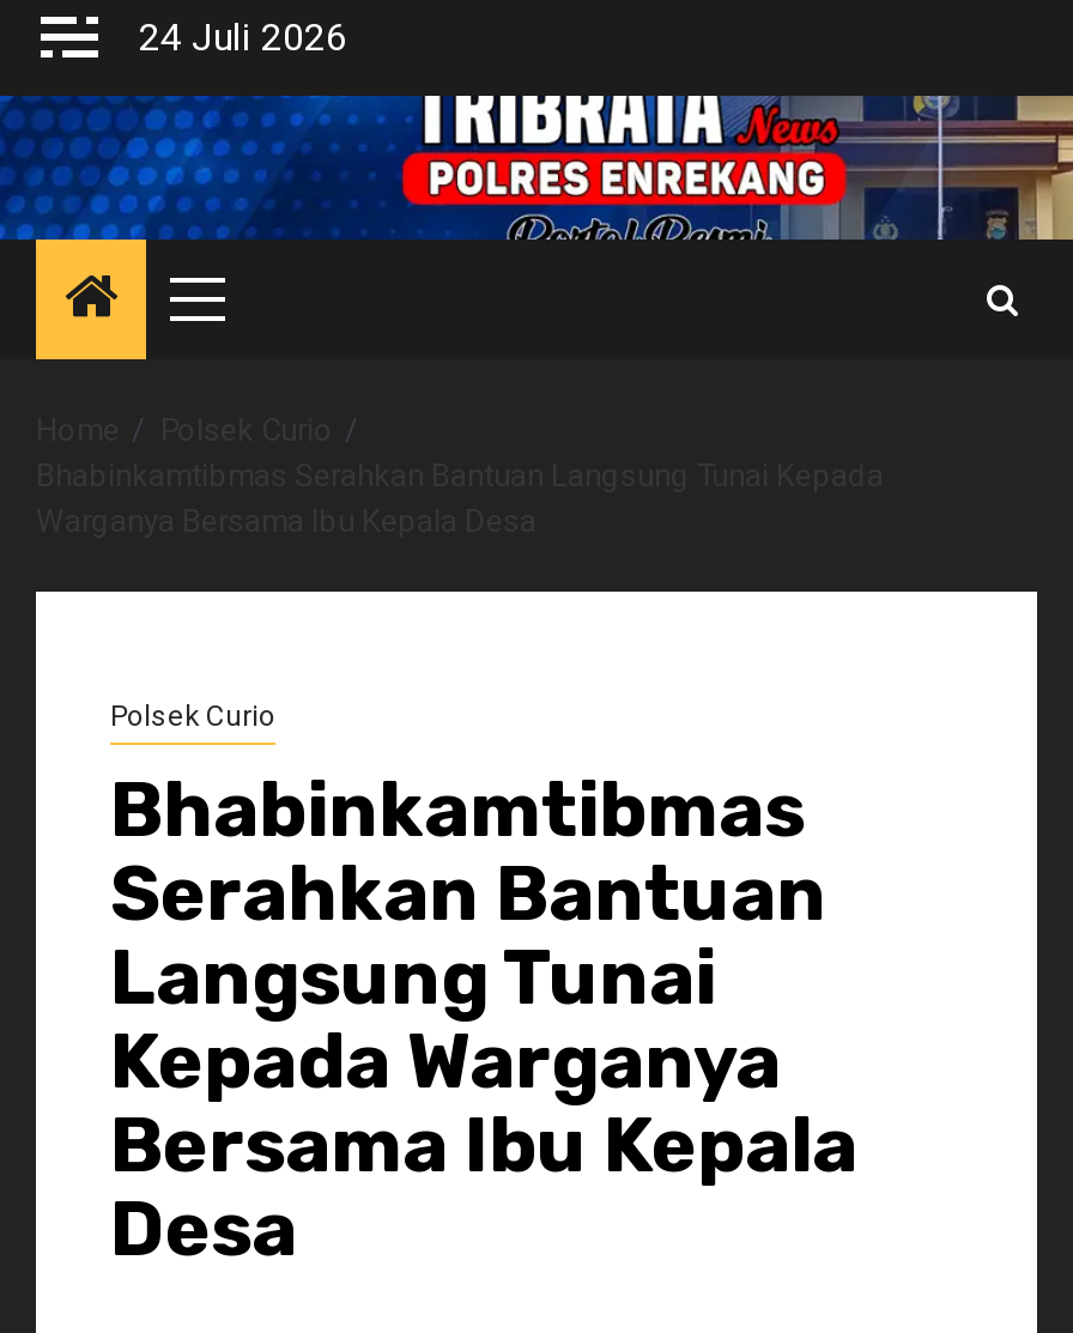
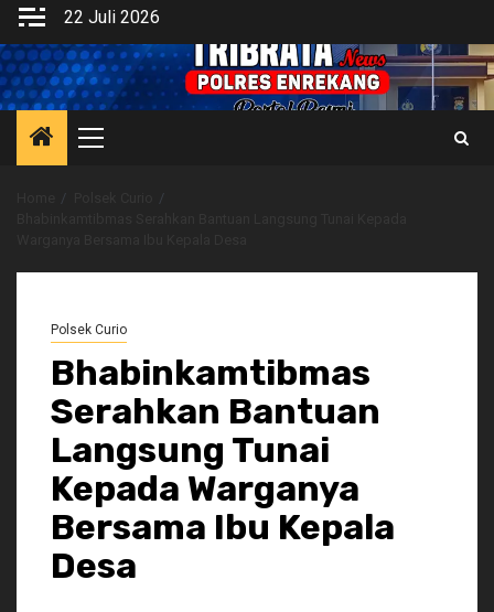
[139,14,347,60] 24 Juli 2026 -> [64,7,160,28] 22 Juli 2026

